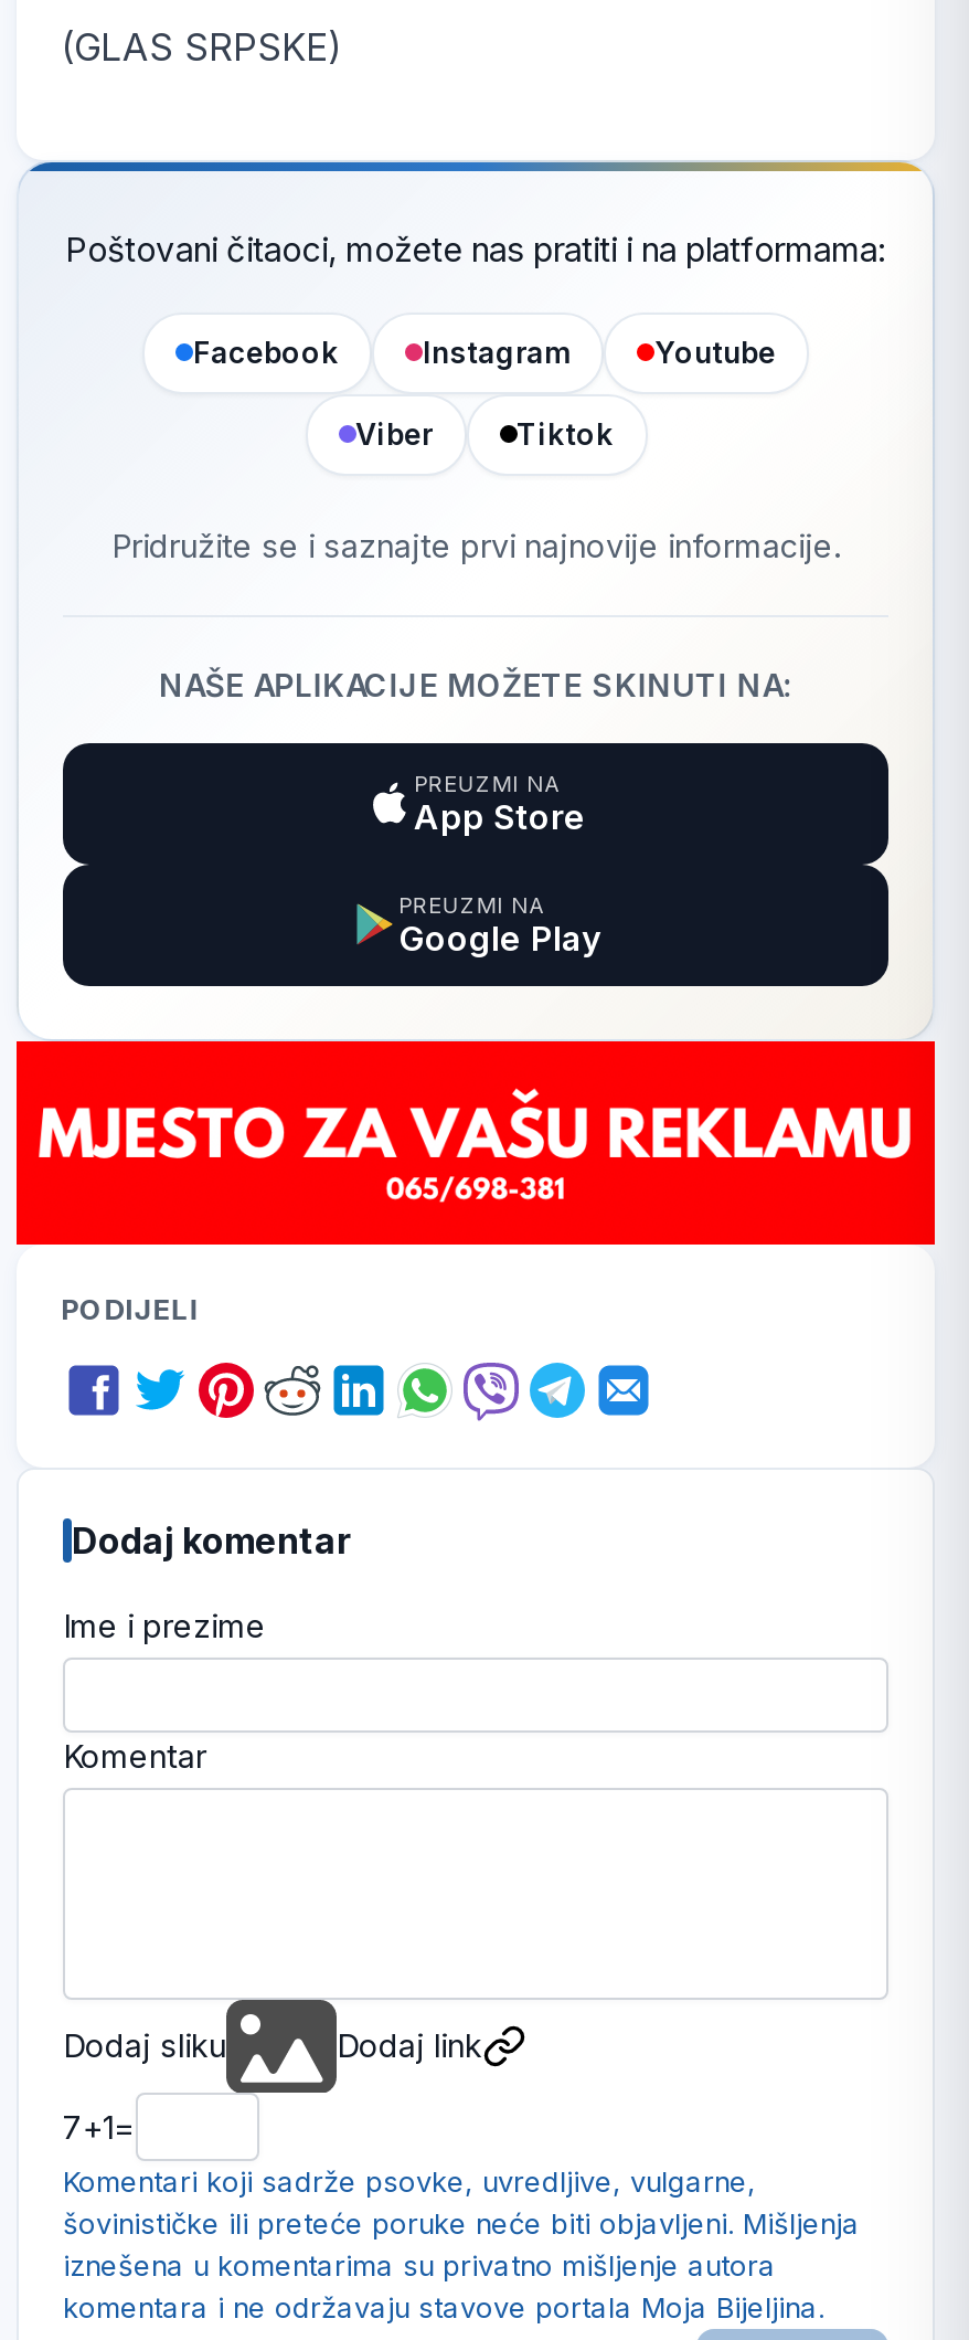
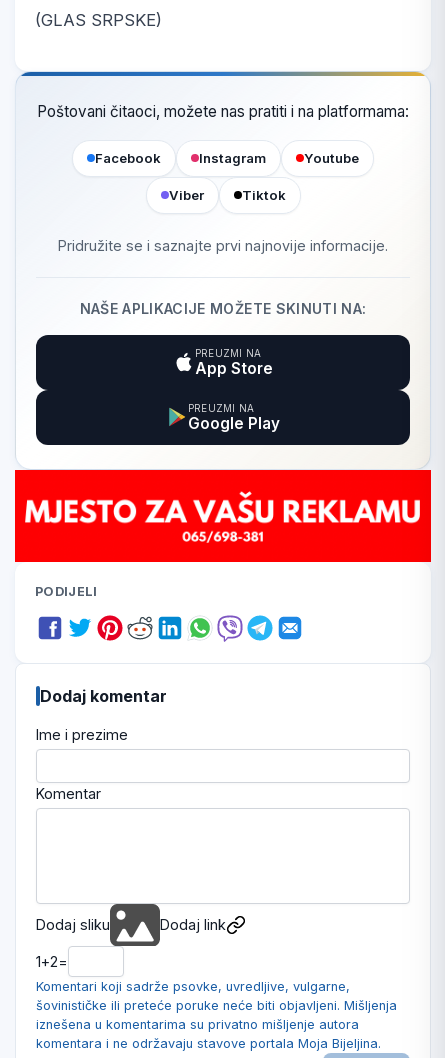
[63,2107,136,2145] 7+1= -> [36,953,68,970] 1+2=

